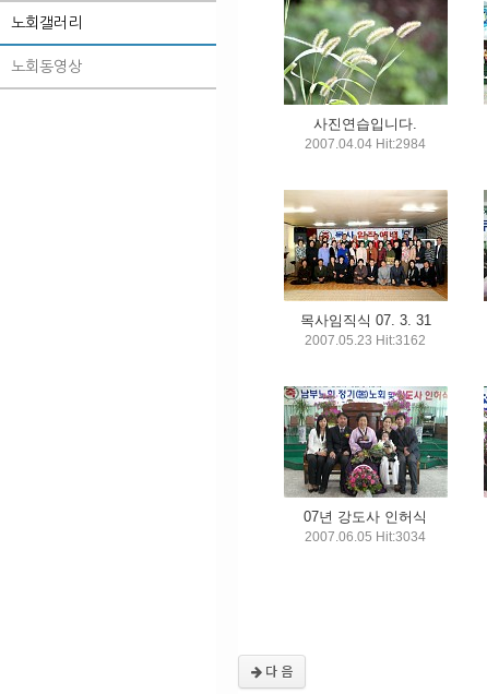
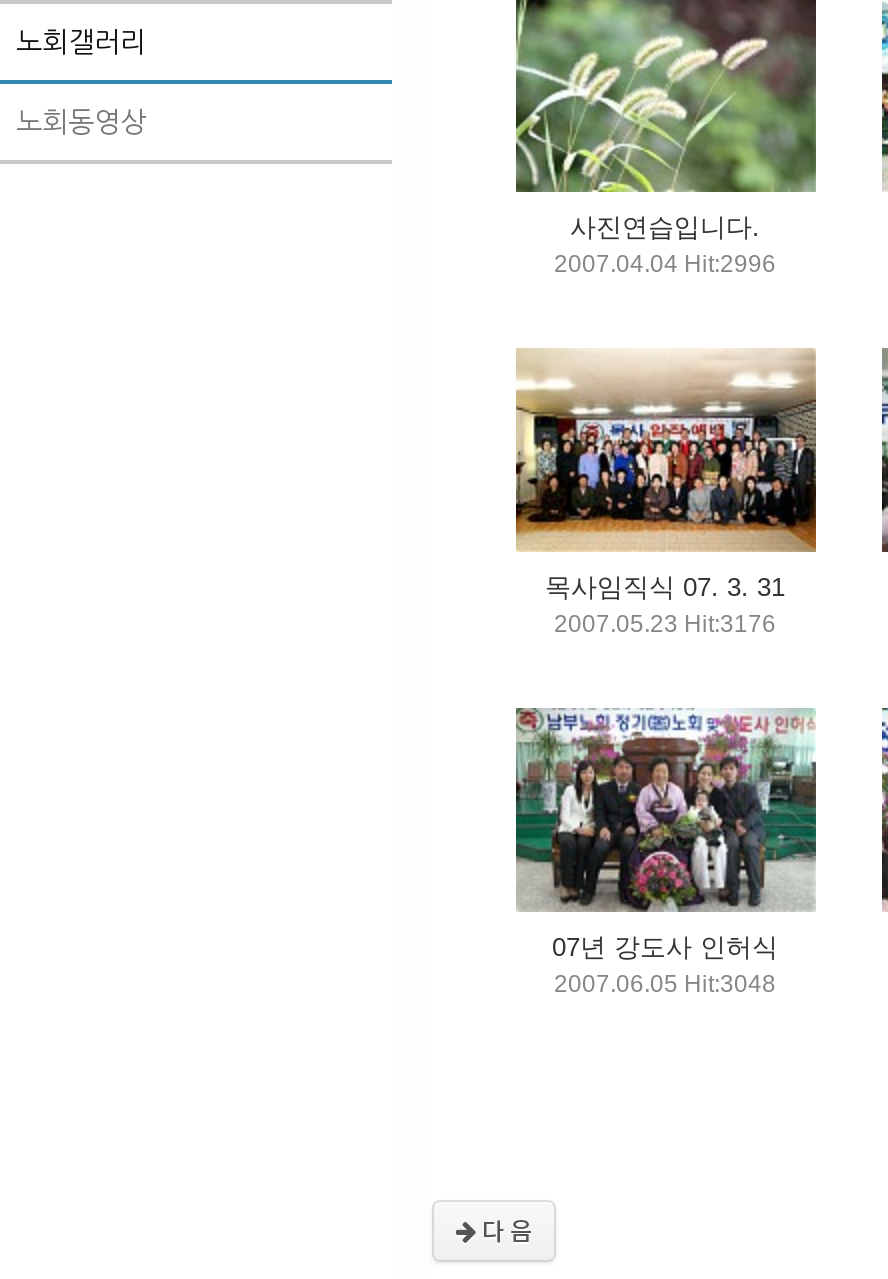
[305,136,426,152] 2007.04.04 Hit:2984 -> [554,250,776,278] 2007.04.04 Hit:2996
[305,333,426,348] 2007.05.23 Hit:3162 -> [554,610,776,638] 2007.05.23 Hit:3176
[305,529,426,545] 2007.06.05 Hit:3034 -> [554,970,776,998] 2007.06.05 Hit:3048

